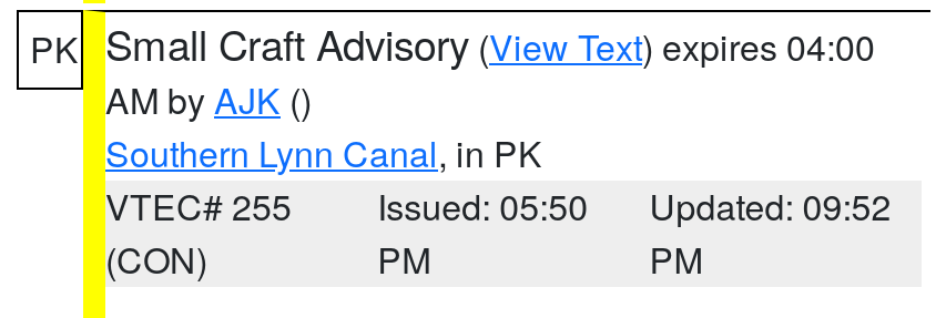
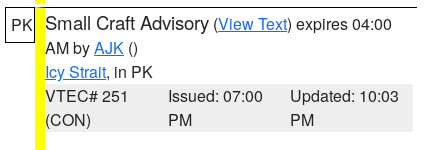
[105,127,542,232] Southern Lynn Canal, in PK | VTEC# 255 -> [45,60,153,107] Icy Strait, in PK | VTEC# 251
[377,181,588,232] Issued: 05:50 -> [168,84,263,107] Issued: 07:00
[649,181,891,232] Updated: 09:52 -> [290,84,399,107] Updated: 10:03

